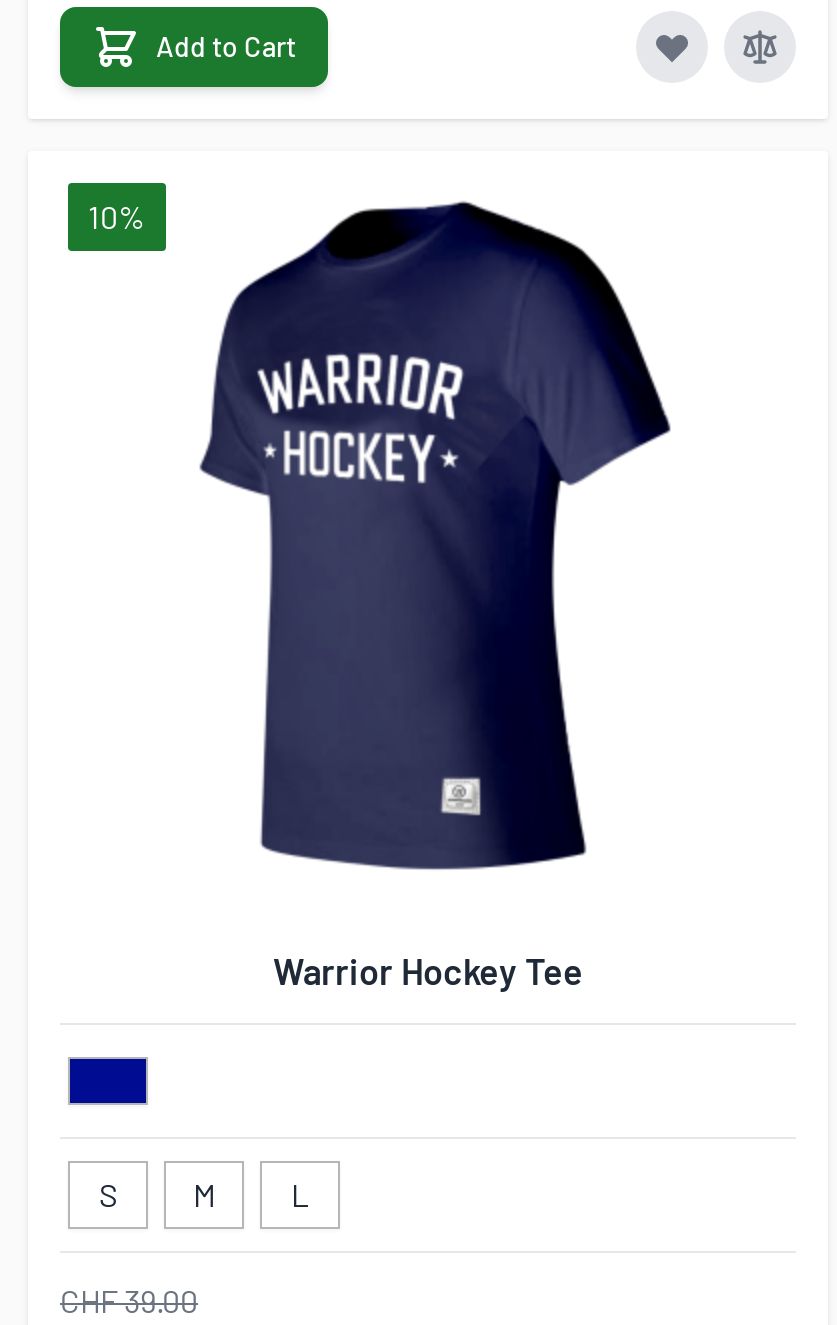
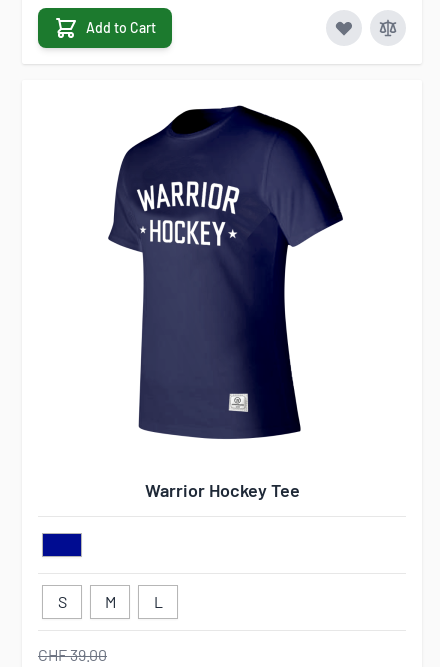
[88,197,146,235] 10% -> none

